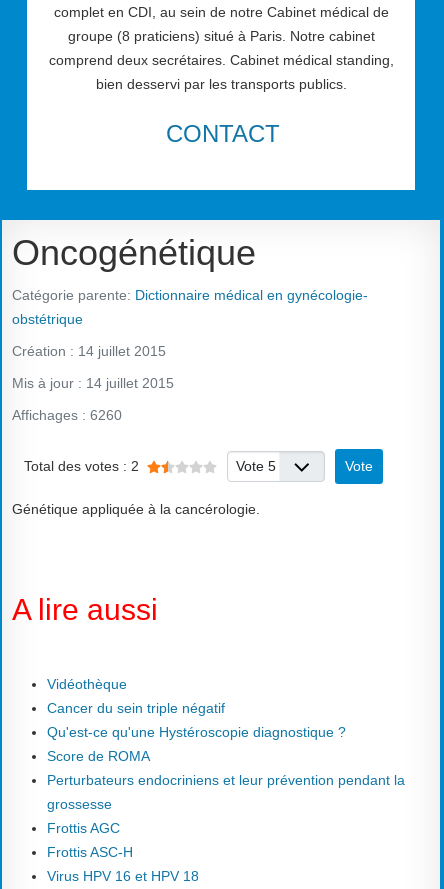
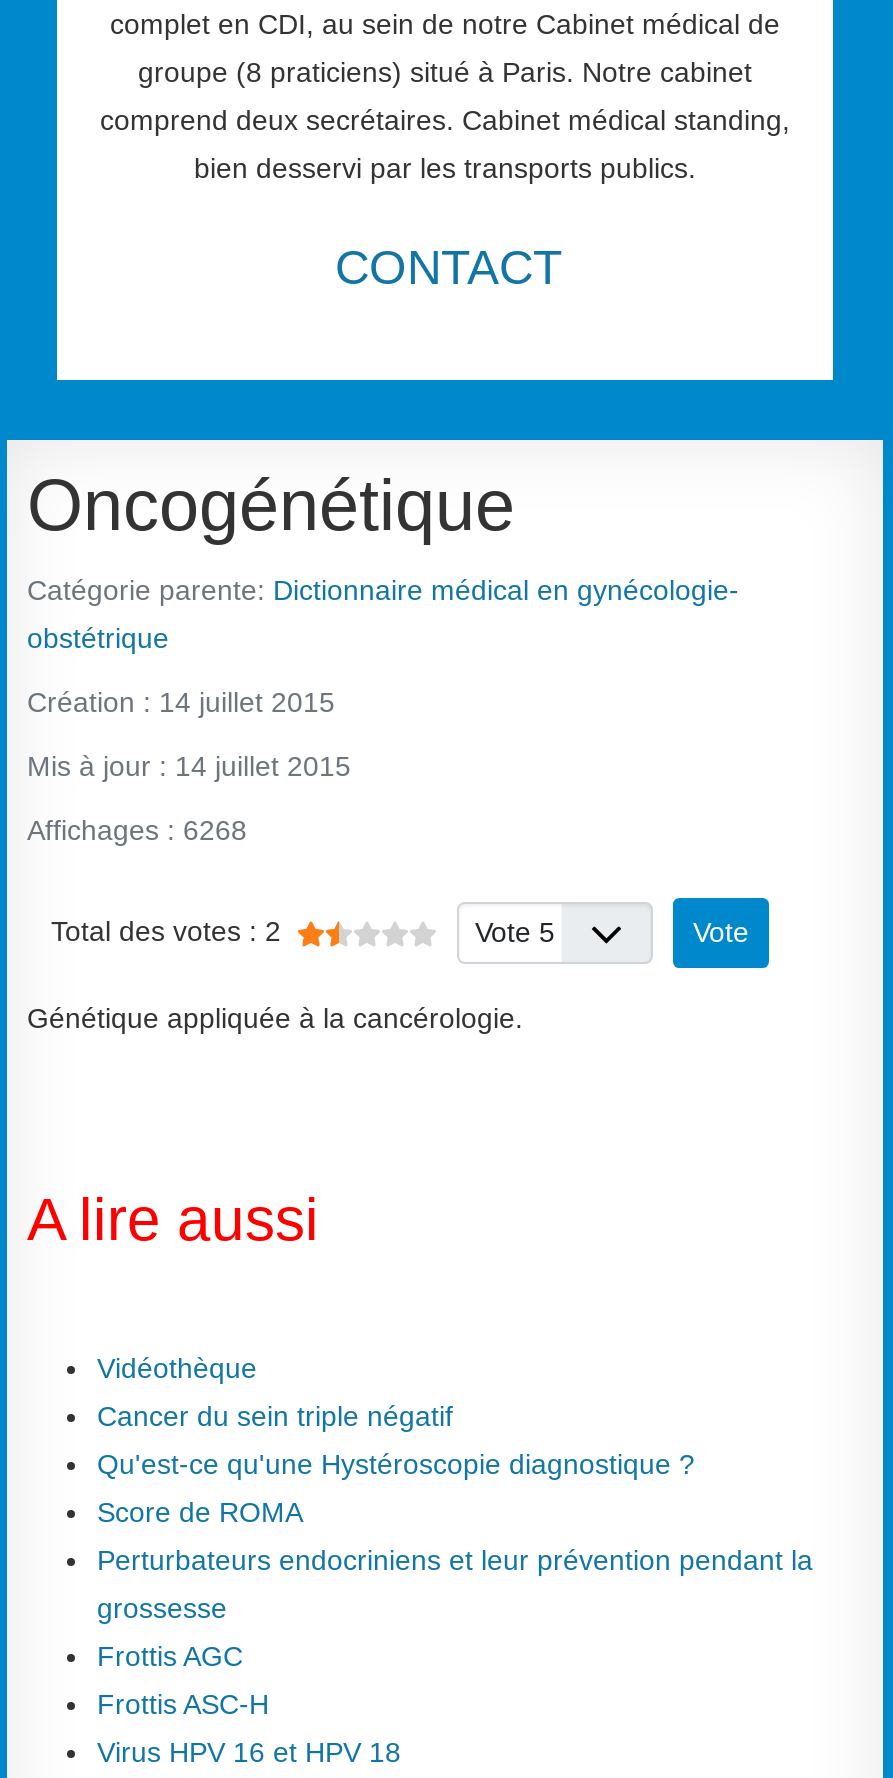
[12,407,122,423] Affichages : 6260 -> [27,815,247,847] Affichages : 6268

